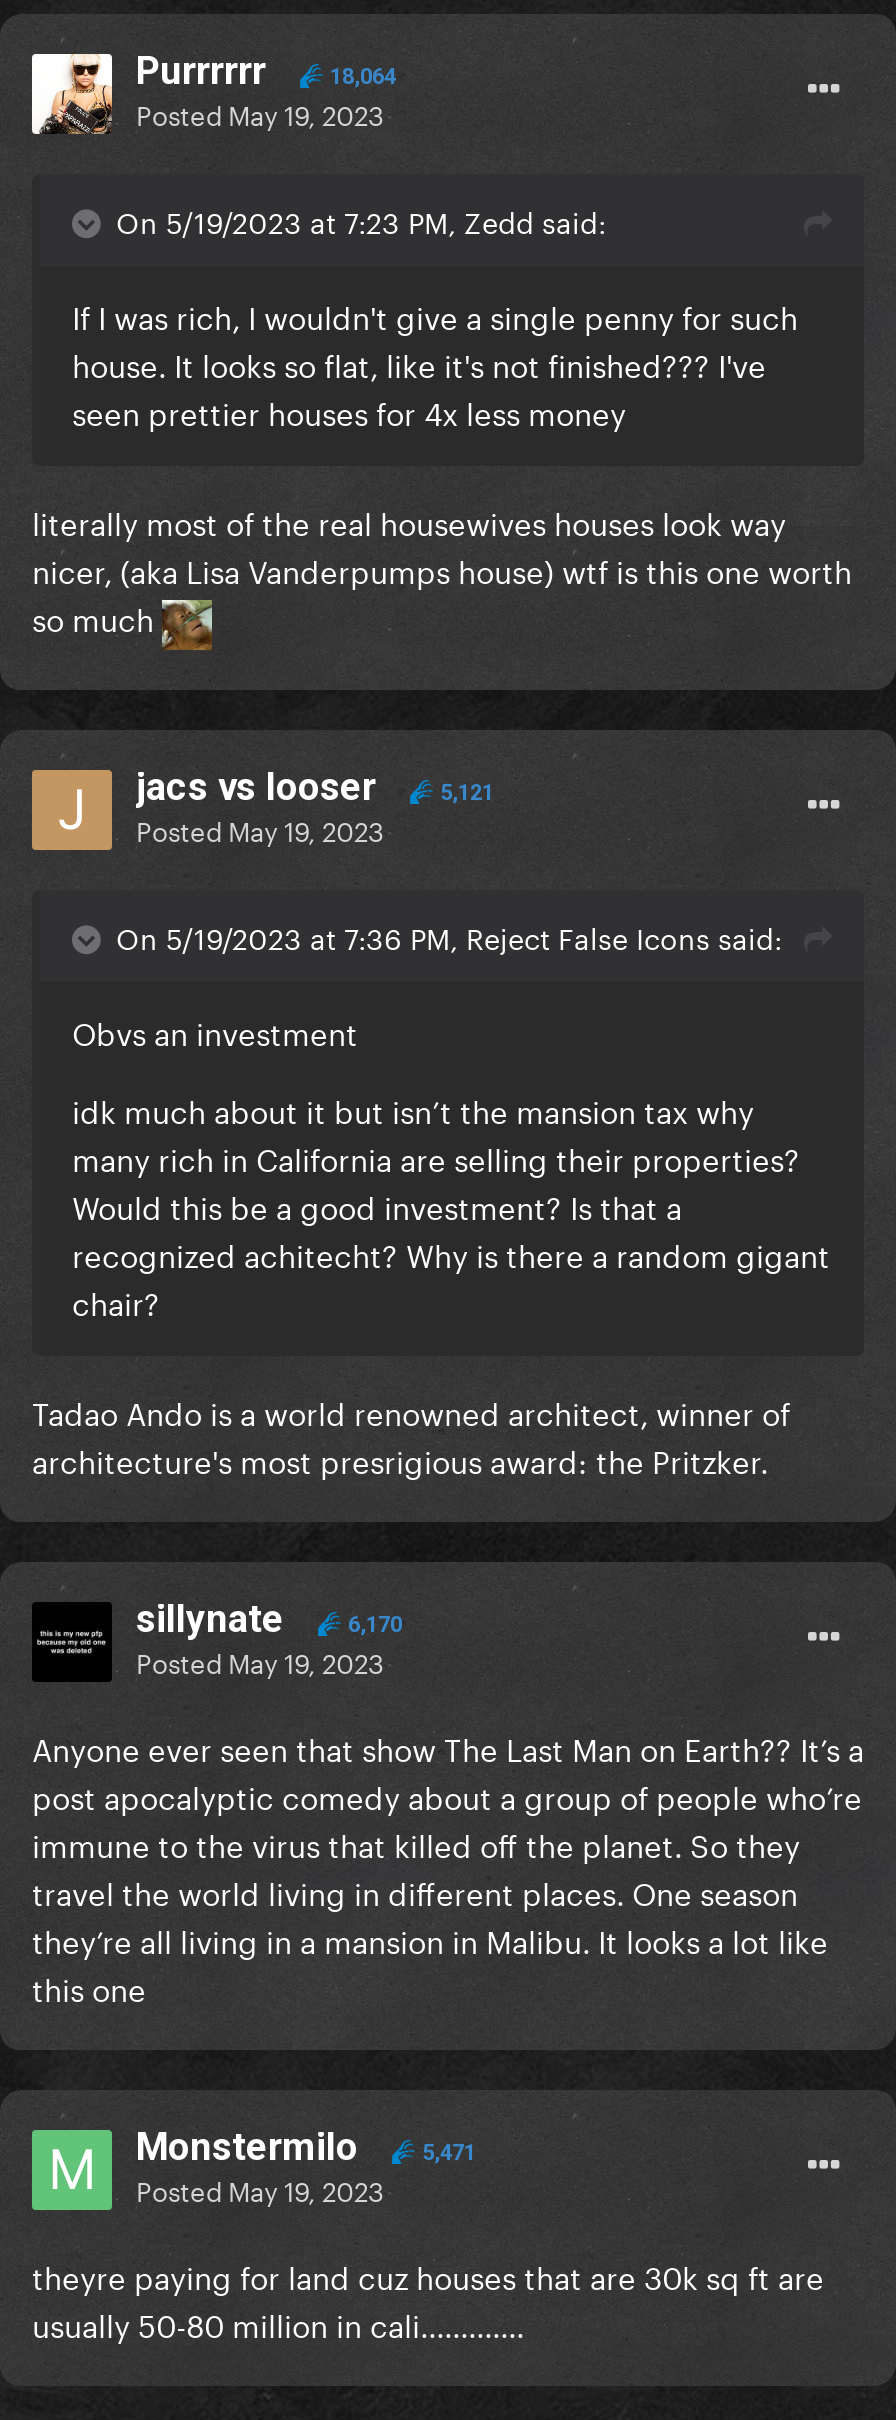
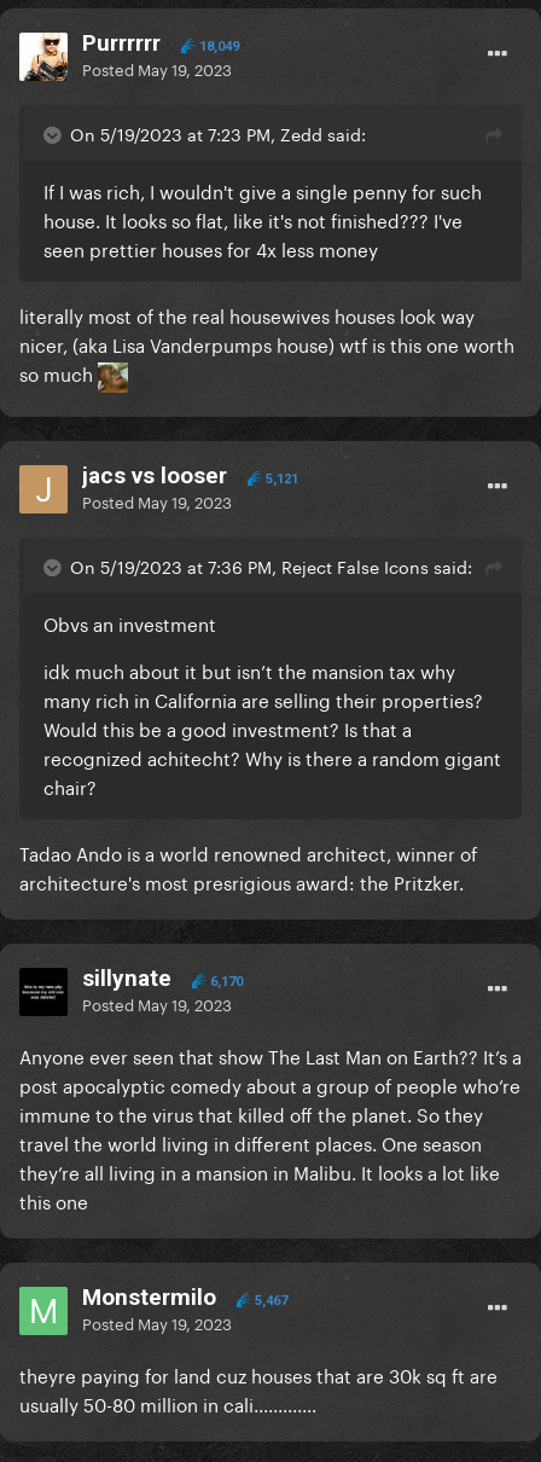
[324,65,396,91] 18,064 -> [196,39,239,55] 18,049
[416,2141,476,2167] 5,471 -> [251,1293,287,1309] 5,467

